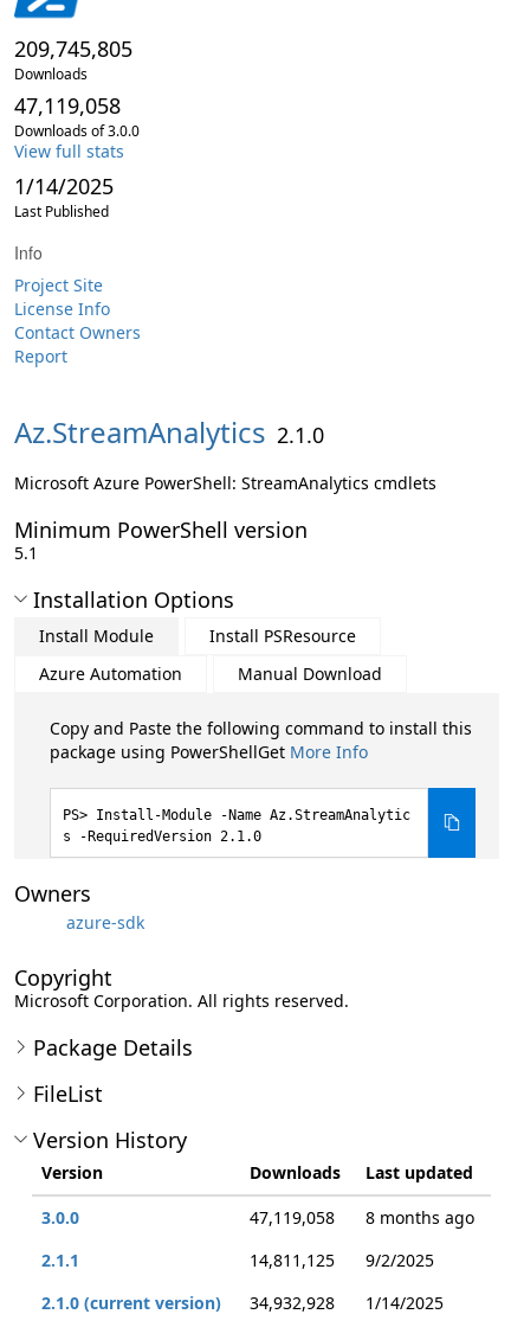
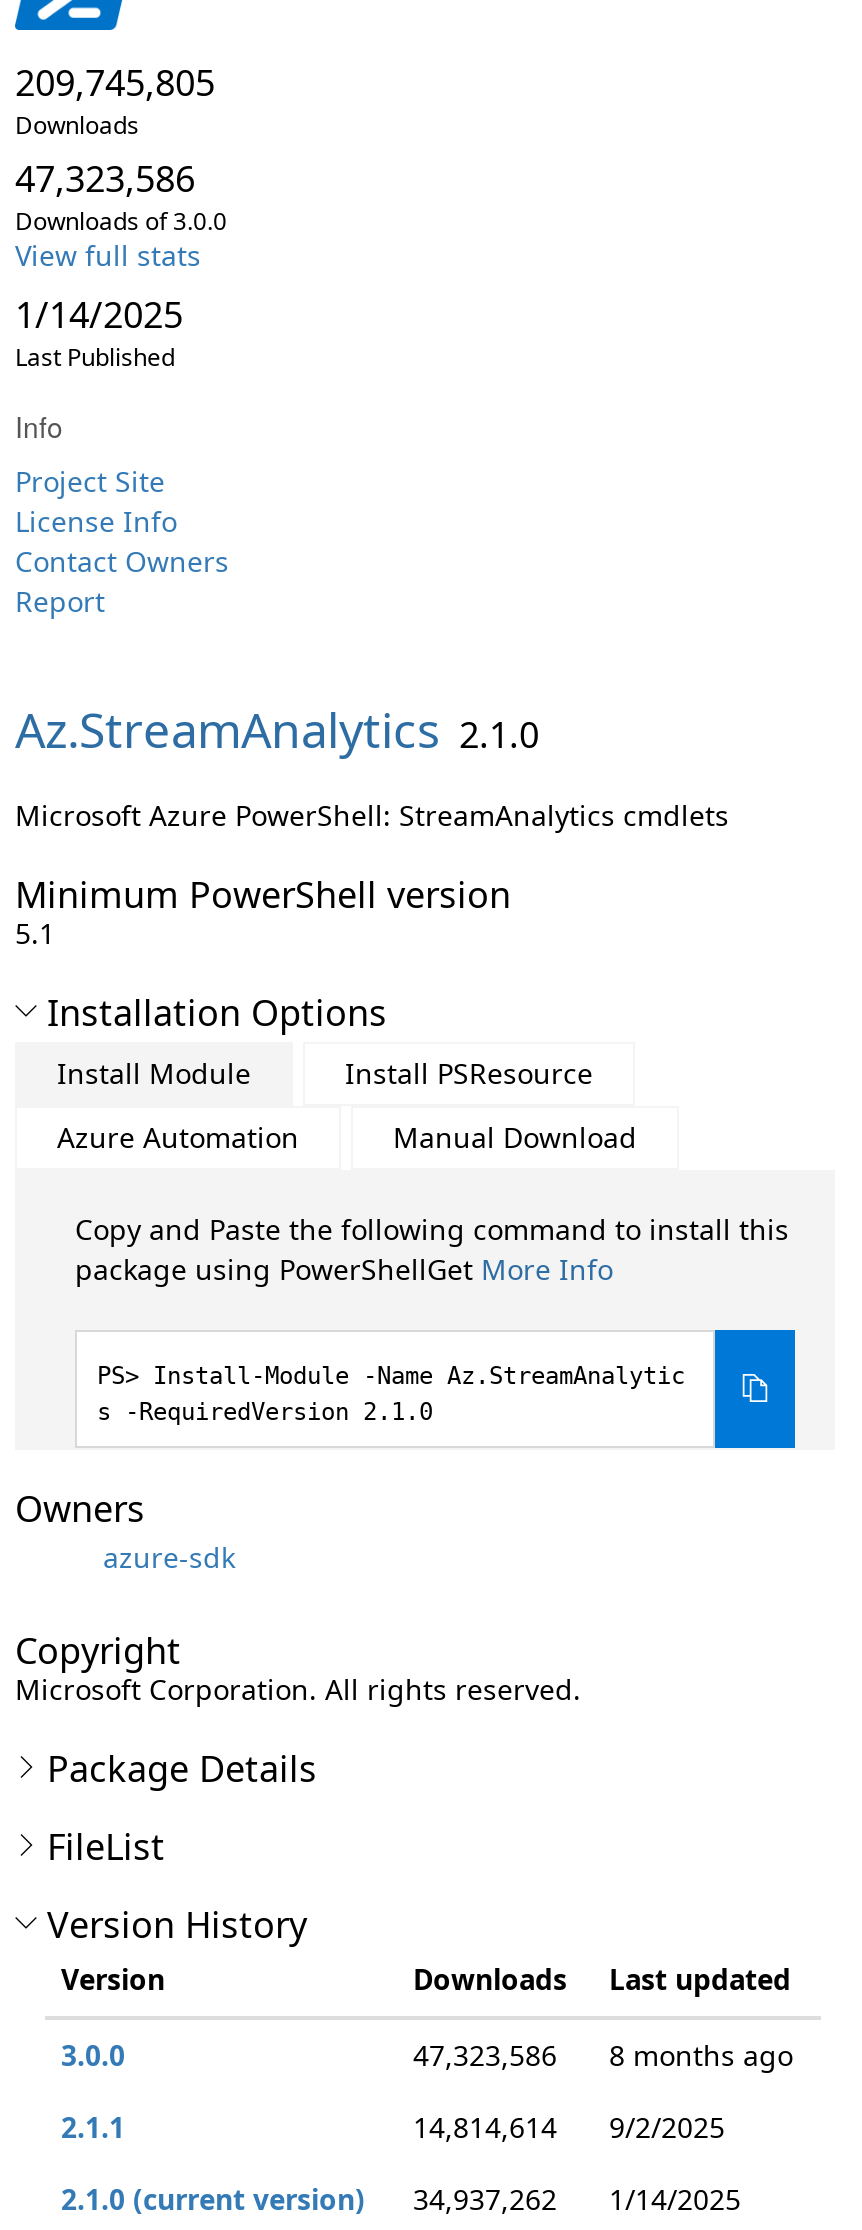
[14,91,121,120] 47,119,058 -> [15,154,195,202] 47,323,586
[250,1206,474,1229] 47,119,058 8 months ago -> [413,2036,793,2074] 47,323,586 8 months ago
[250,1249,434,1271] 14,811,125 9/2/2025 -> [413,2108,725,2146] 14,814,614 9/2/2025
[41,1291,444,1314] 2.1.0 (current version) 34,932,928 1/14/2025 -> [61,2180,741,2218] 2.1.0 (current version) 34,937,262 1/14/2025

